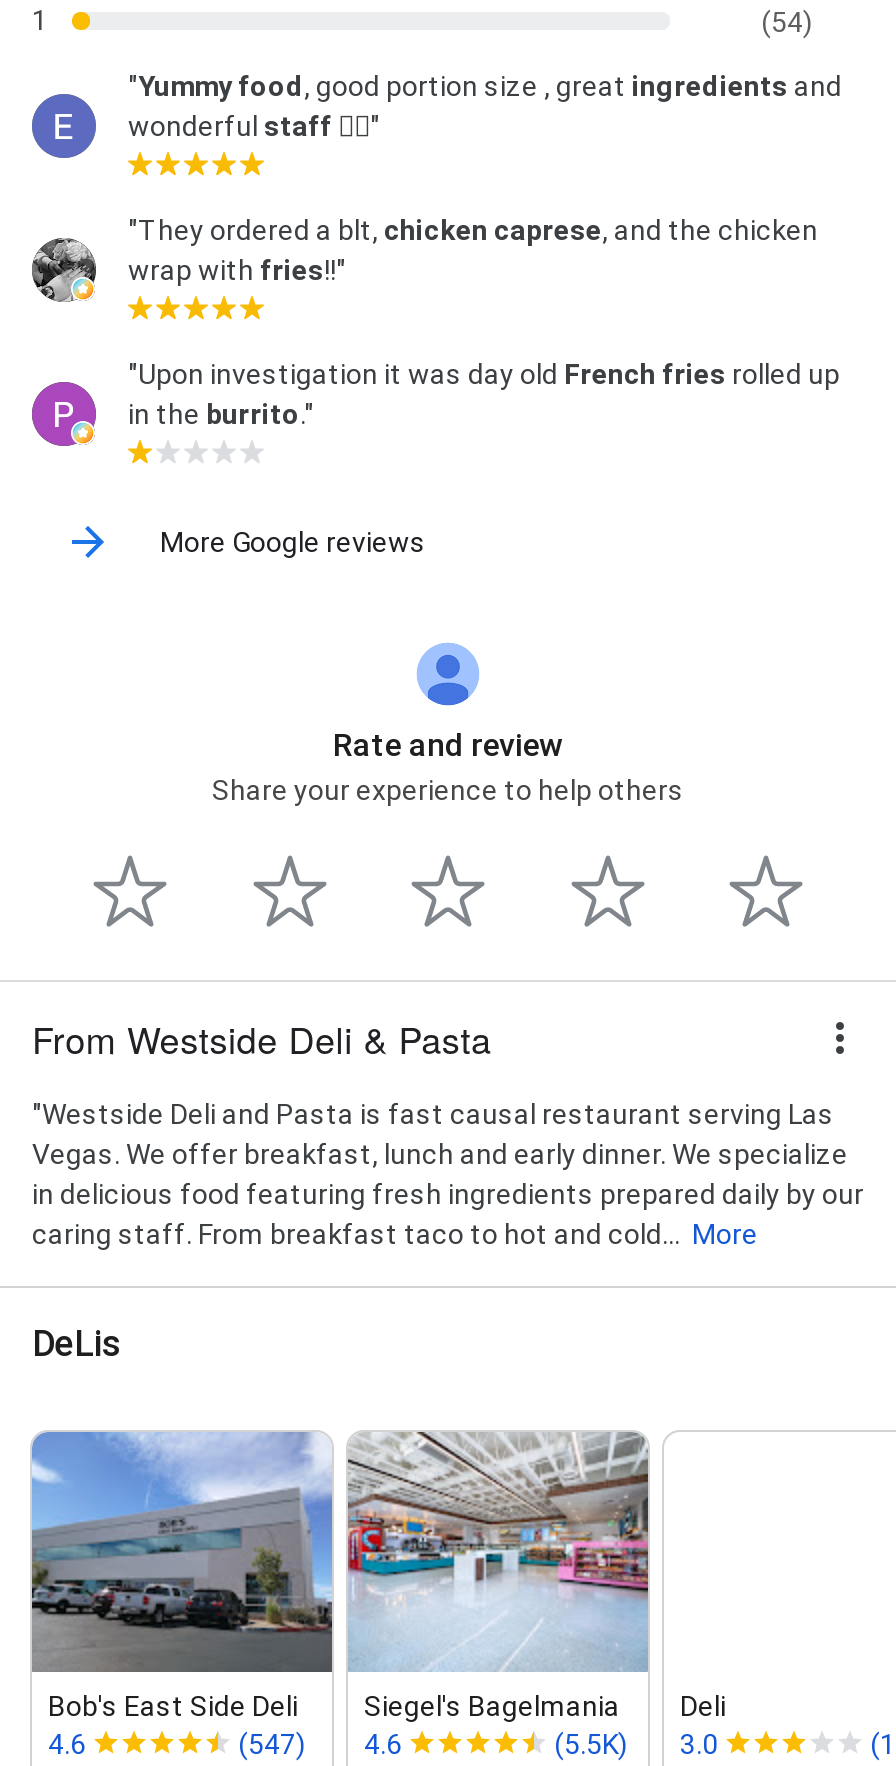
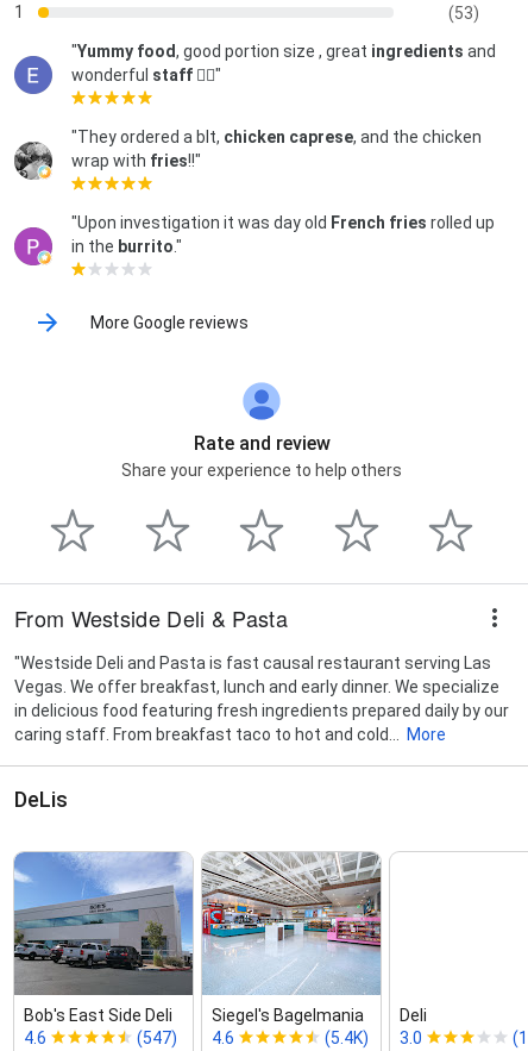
[761,5,813,37] (54) -> [448,3,479,22] (53)
[554,1727,718,1759] (5.5K) 3.0 -> [325,1028,422,1047] (5.4K) 3.0

